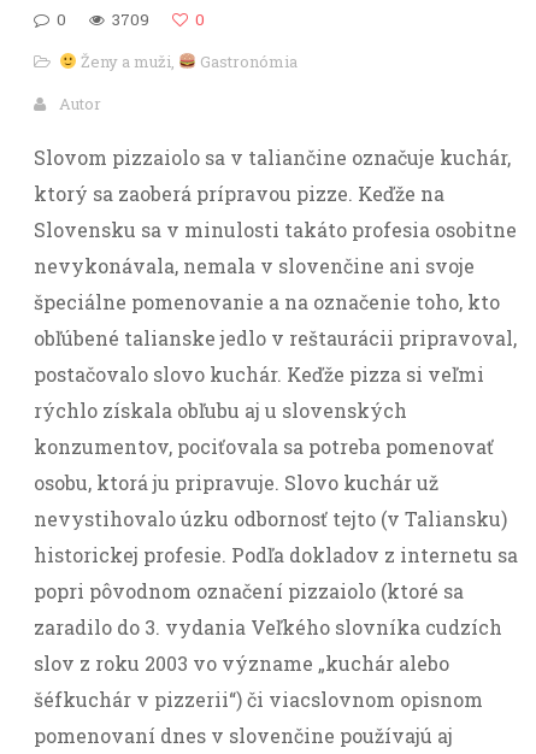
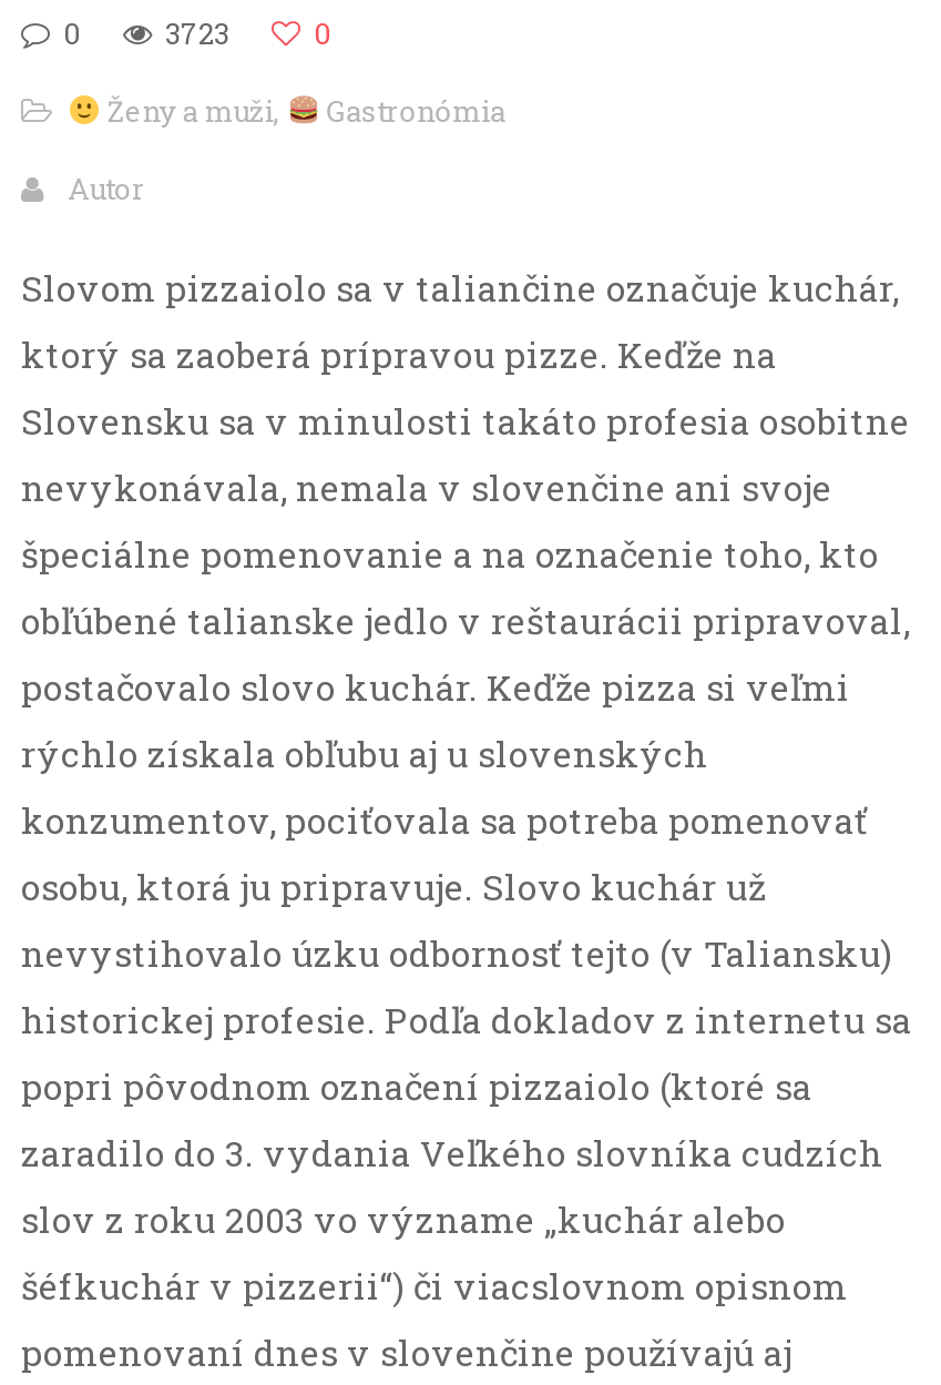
[112,8,149,30] 3709 -> [165,13,229,53] 3723

